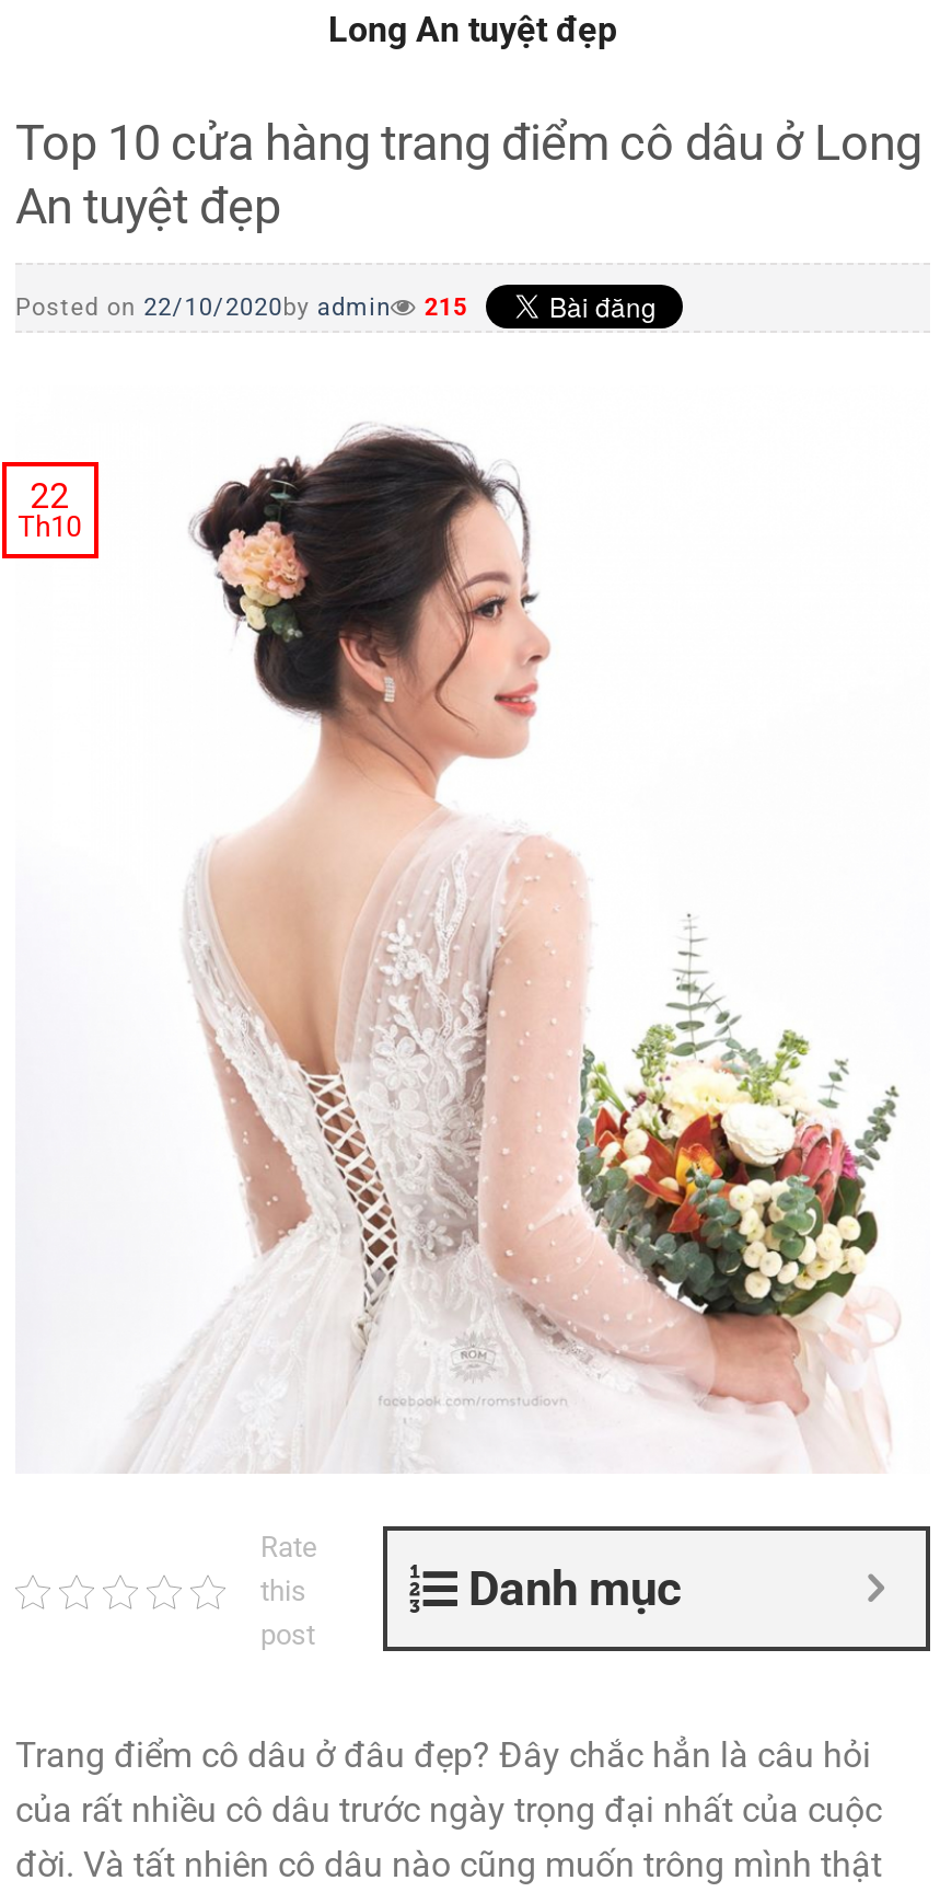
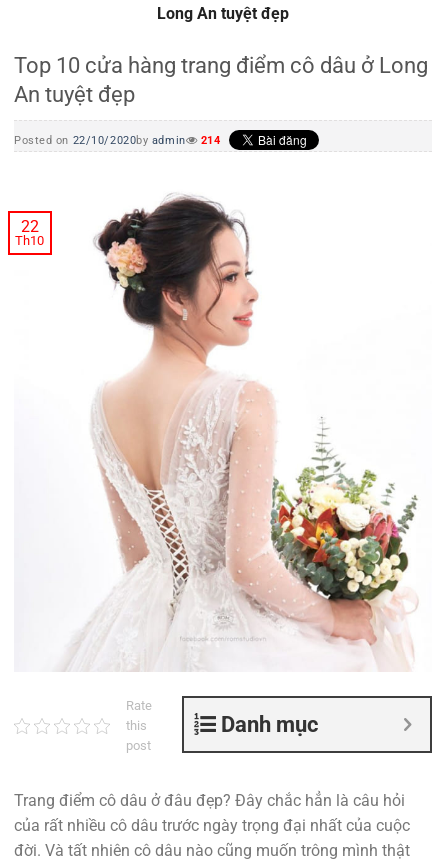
[15,294,467,322] Posted on 22/10/2020by admin 215 -> [14,134,220,147] Posted on 22/10/2020by admin 214

